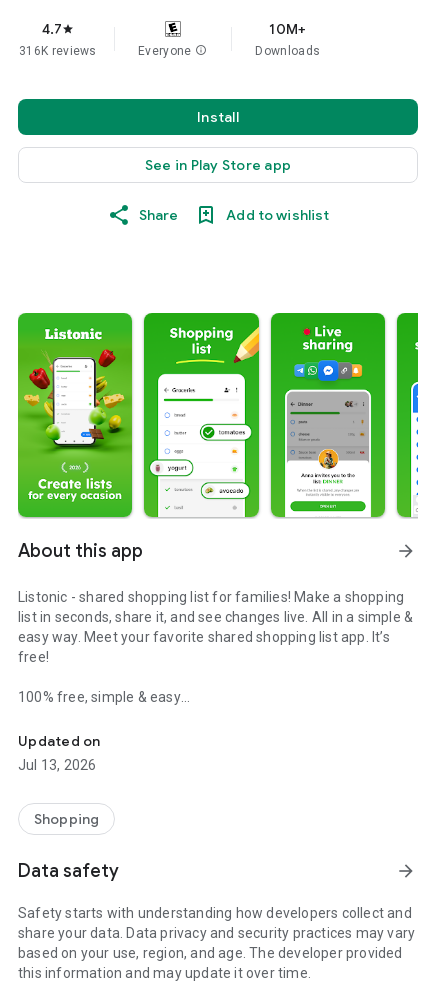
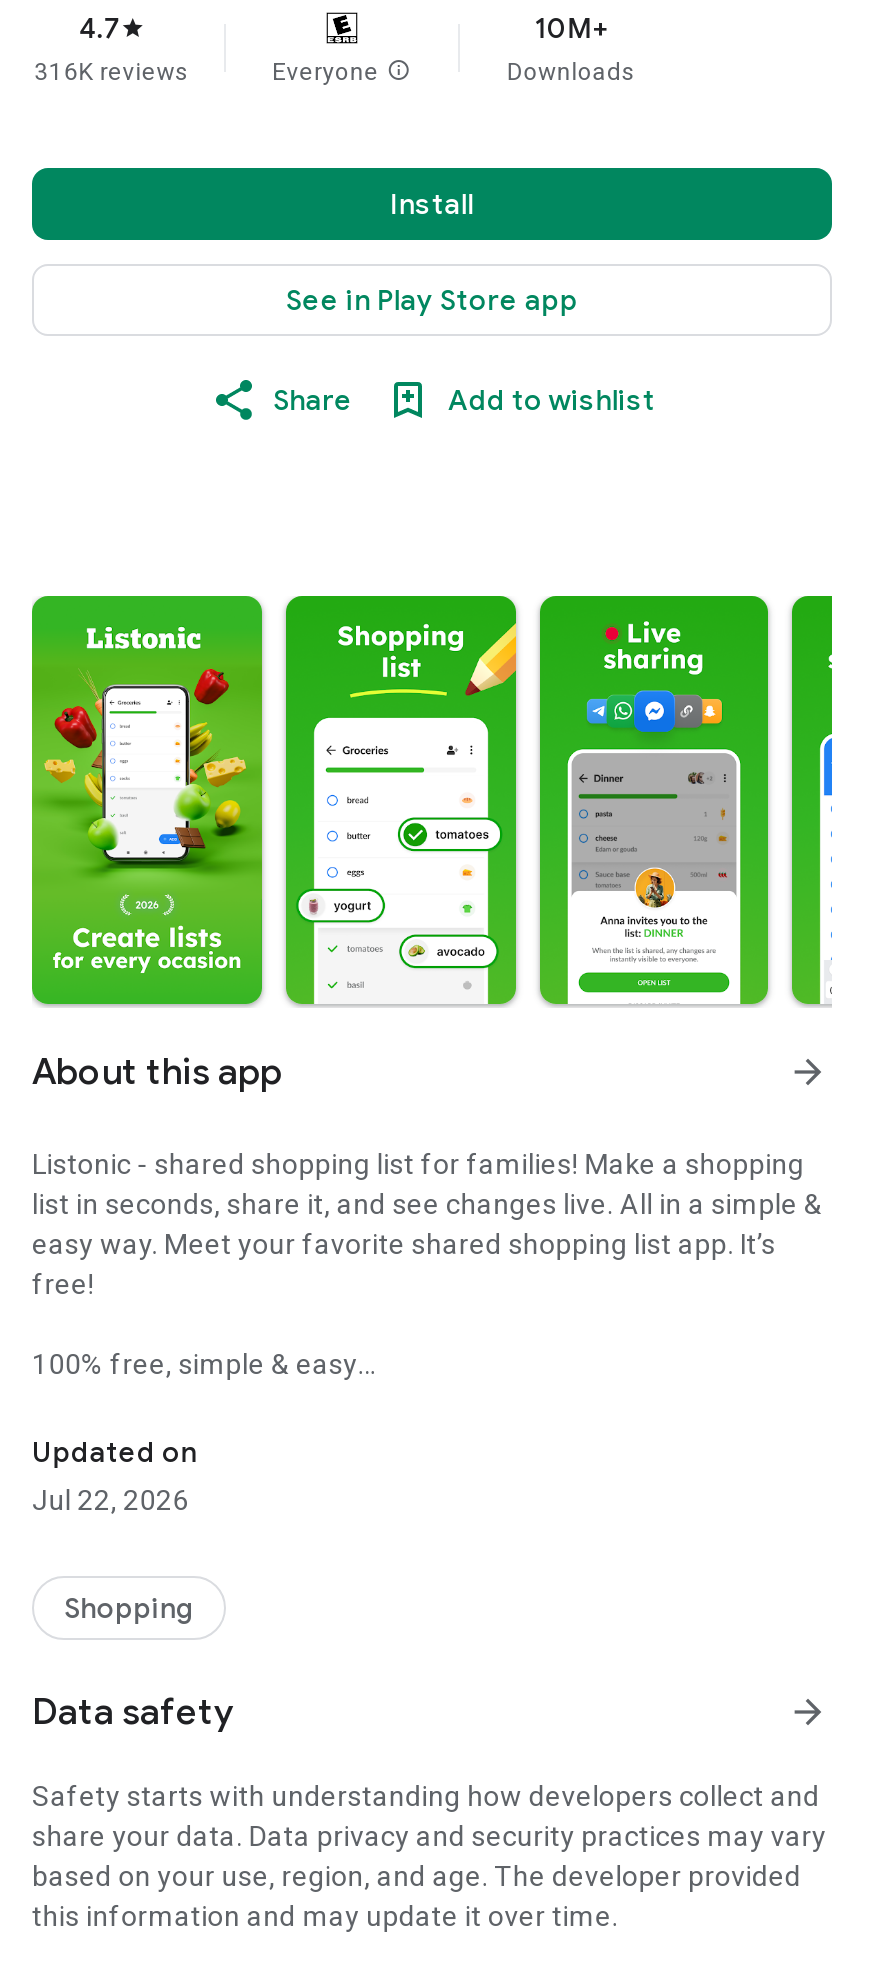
[18,757,96,773] Jul 13, 2026 -> [32,1484,189,1516] Jul 22, 2026

